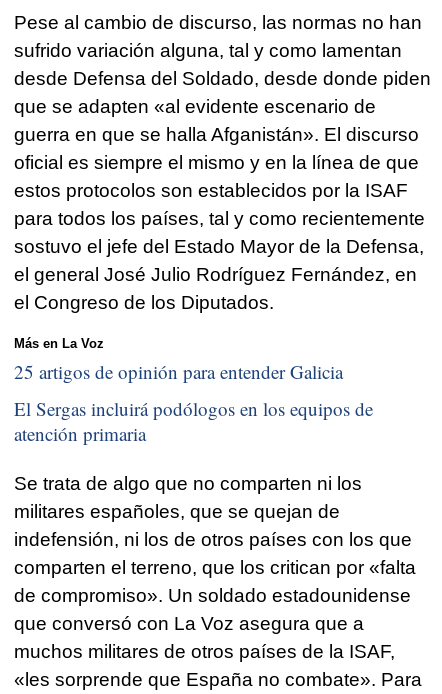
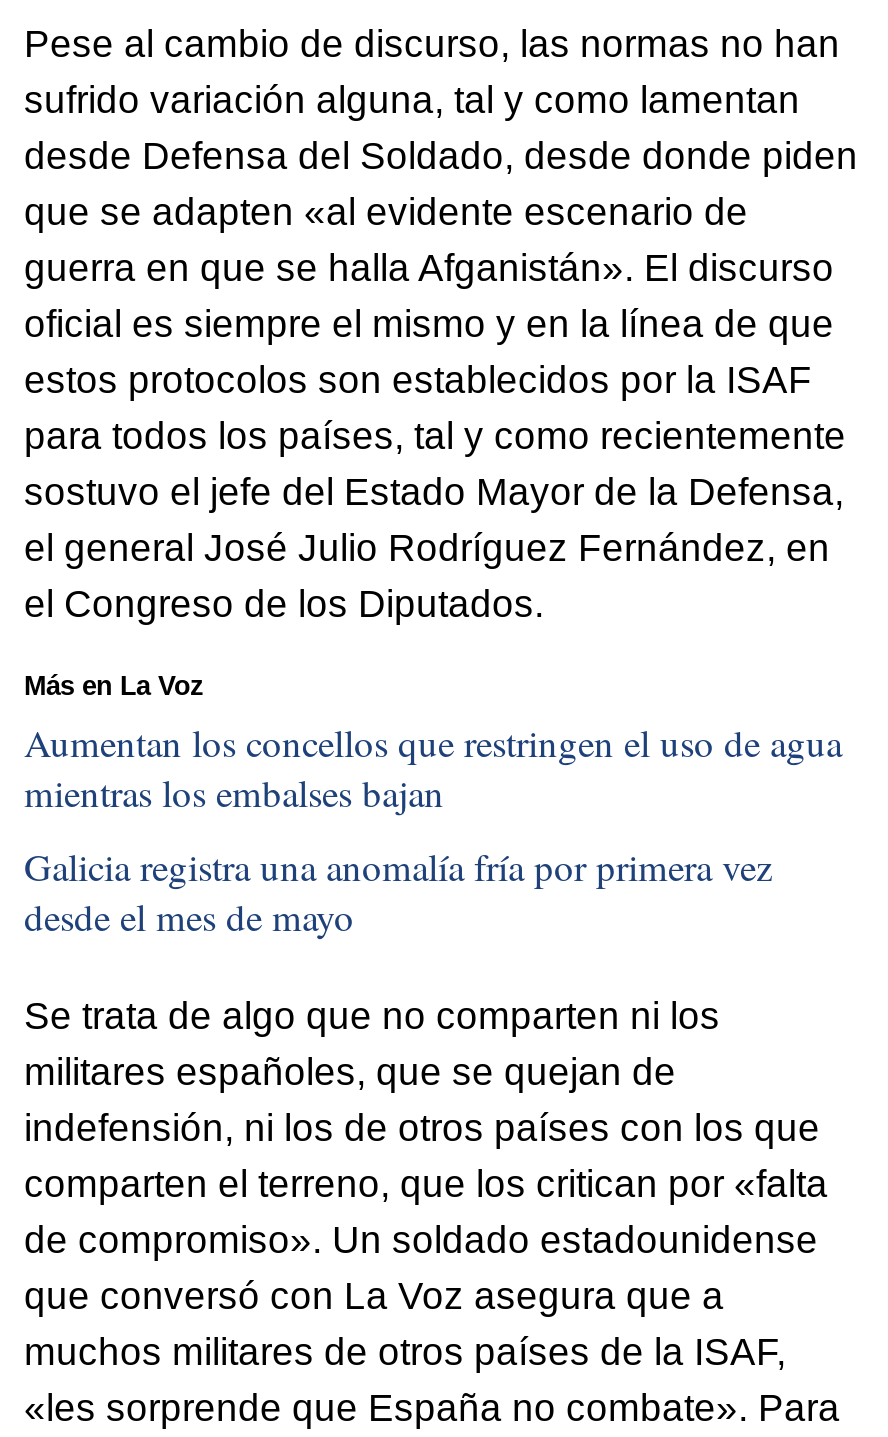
[14,359,343,384] 25 artigos de opinión para entender Galicia -> [24,716,842,816] Aumentan los concellos que restringen el uso de agua | mientras los embalses bajan
[14,396,373,446] El Sergas incluirá podólogos en los equipos de | atención primaria -> [24,841,772,941] Galicia registra una anomalía fría por primera vez | desde el mes de mayo

